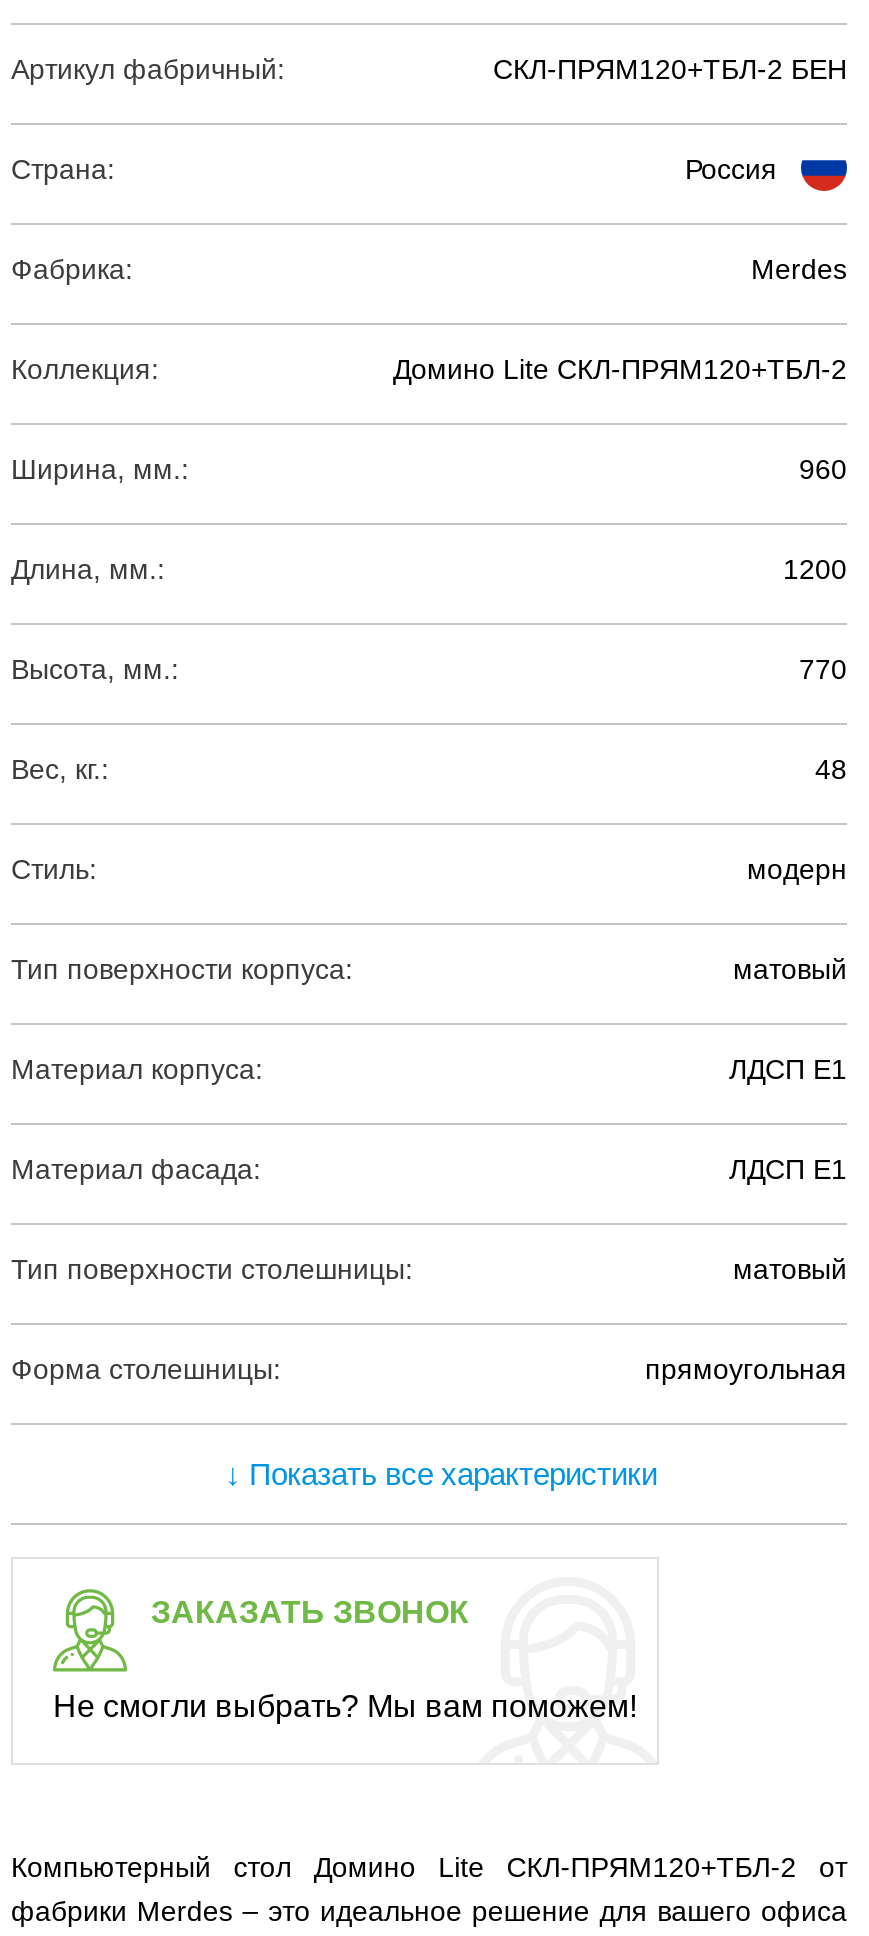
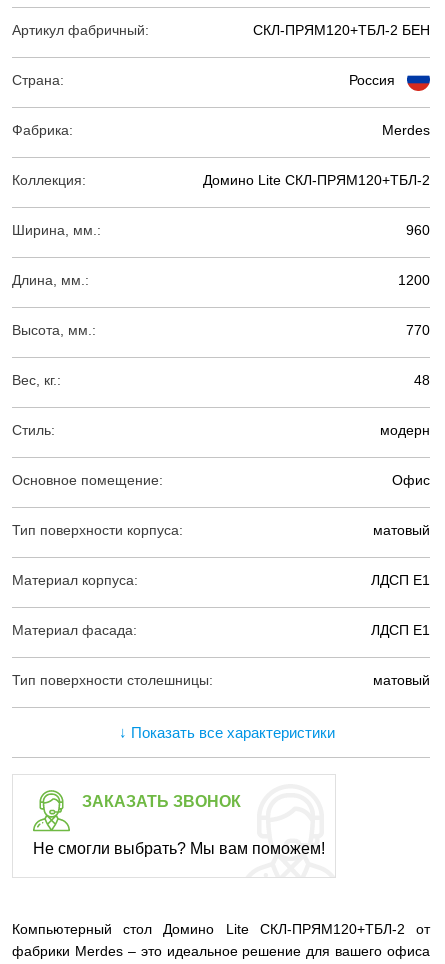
none -> [12,472,430,488] Основное помещение: | Офис
moved [11,953,847,1285] -> [12,522,430,688]: Тип поверхности корпуса: | матовый | Материал корпуса: | ЛДСП Е1 | Материал фасада: | ЛДСП Е1 | Тип поверхности столешницы: | матовый
[11,1353,847,1385] Форма столешницы: | прямоугольная -> none

